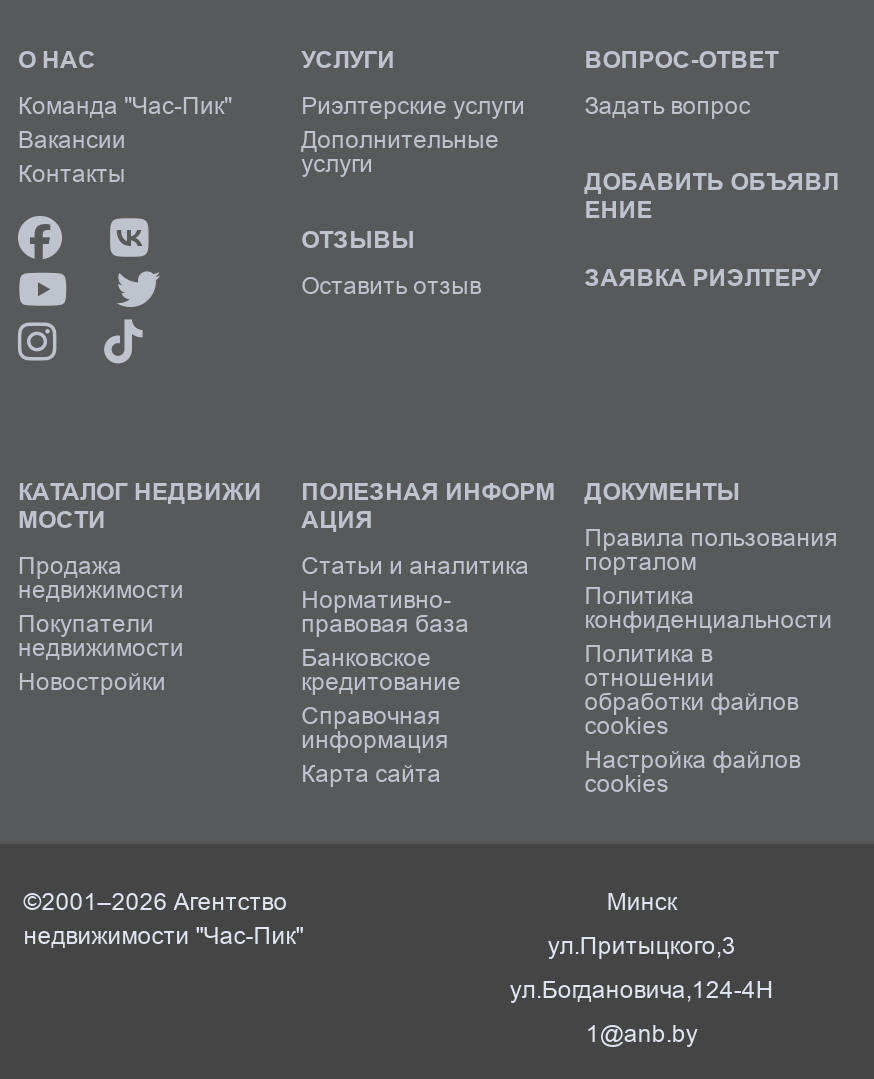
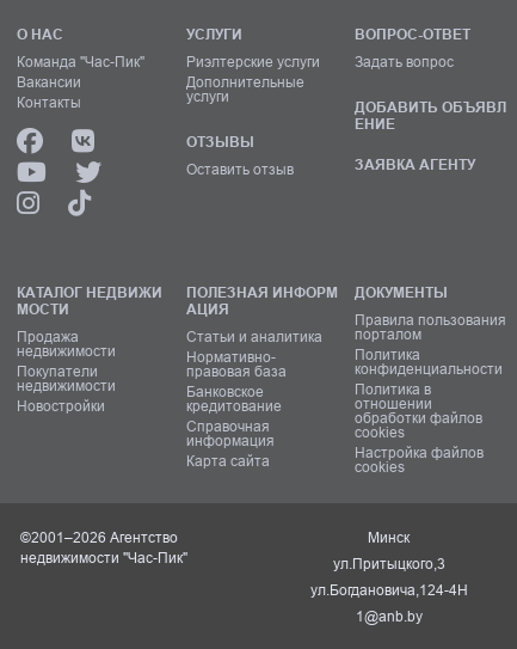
[584,261,820,291] ЗАЯВКА РИЭЛТЕРУ -> [355,155,475,173] ЗАЯВКА АГЕНТУ

